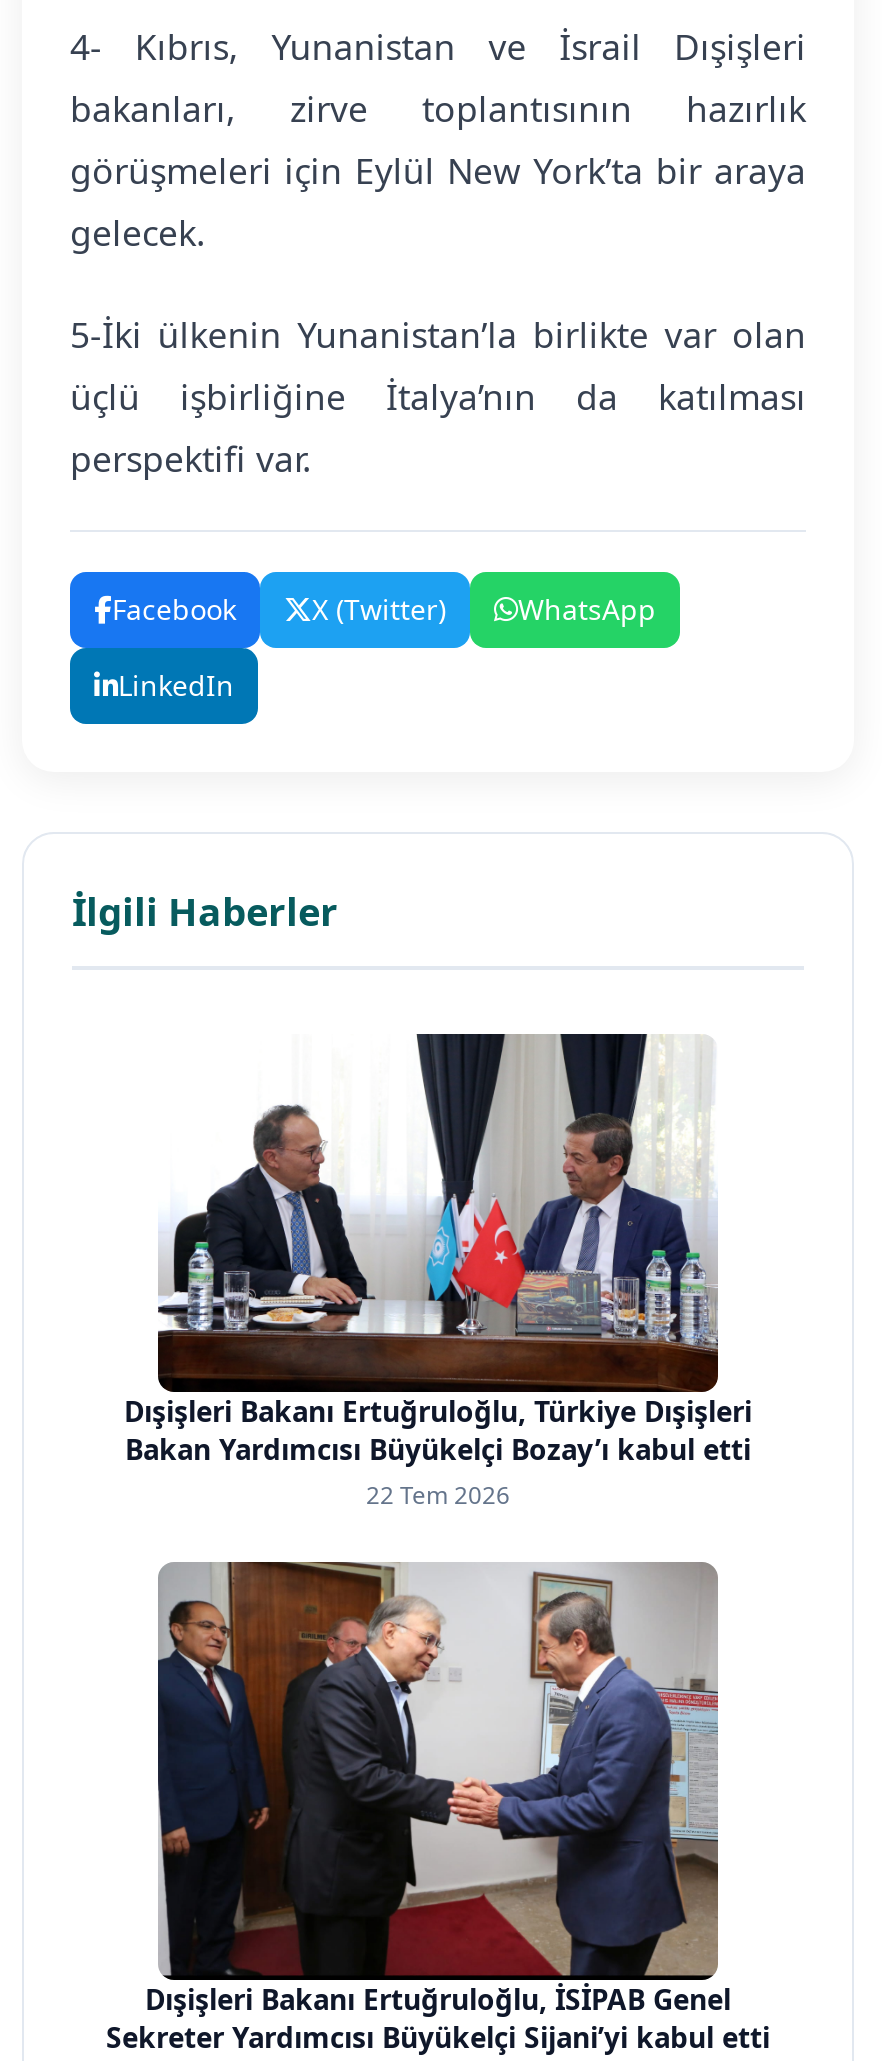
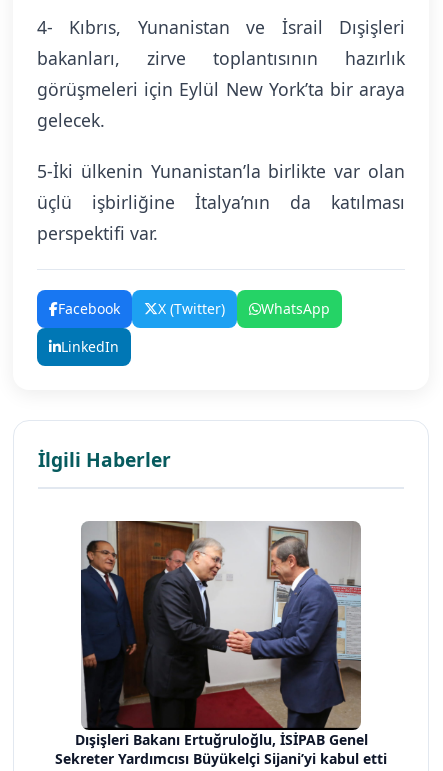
[124,1032,752,1511] [image] | Dışişleri Bakanı Ertuğruloğlu, Türkiye Dışişleri | Bakan Yardımcısı Büyükelçi Bozay’ı kabul etti | 22 Tem 2026 -> none

